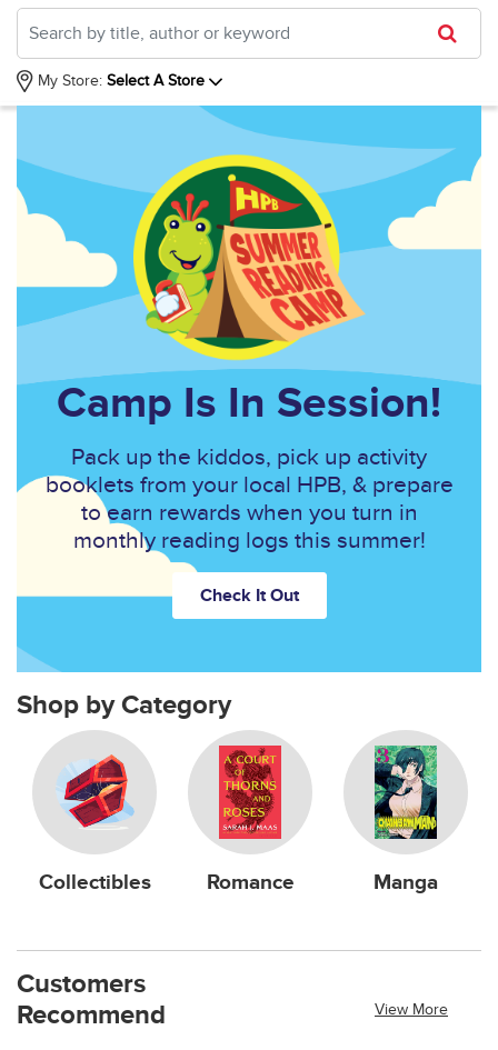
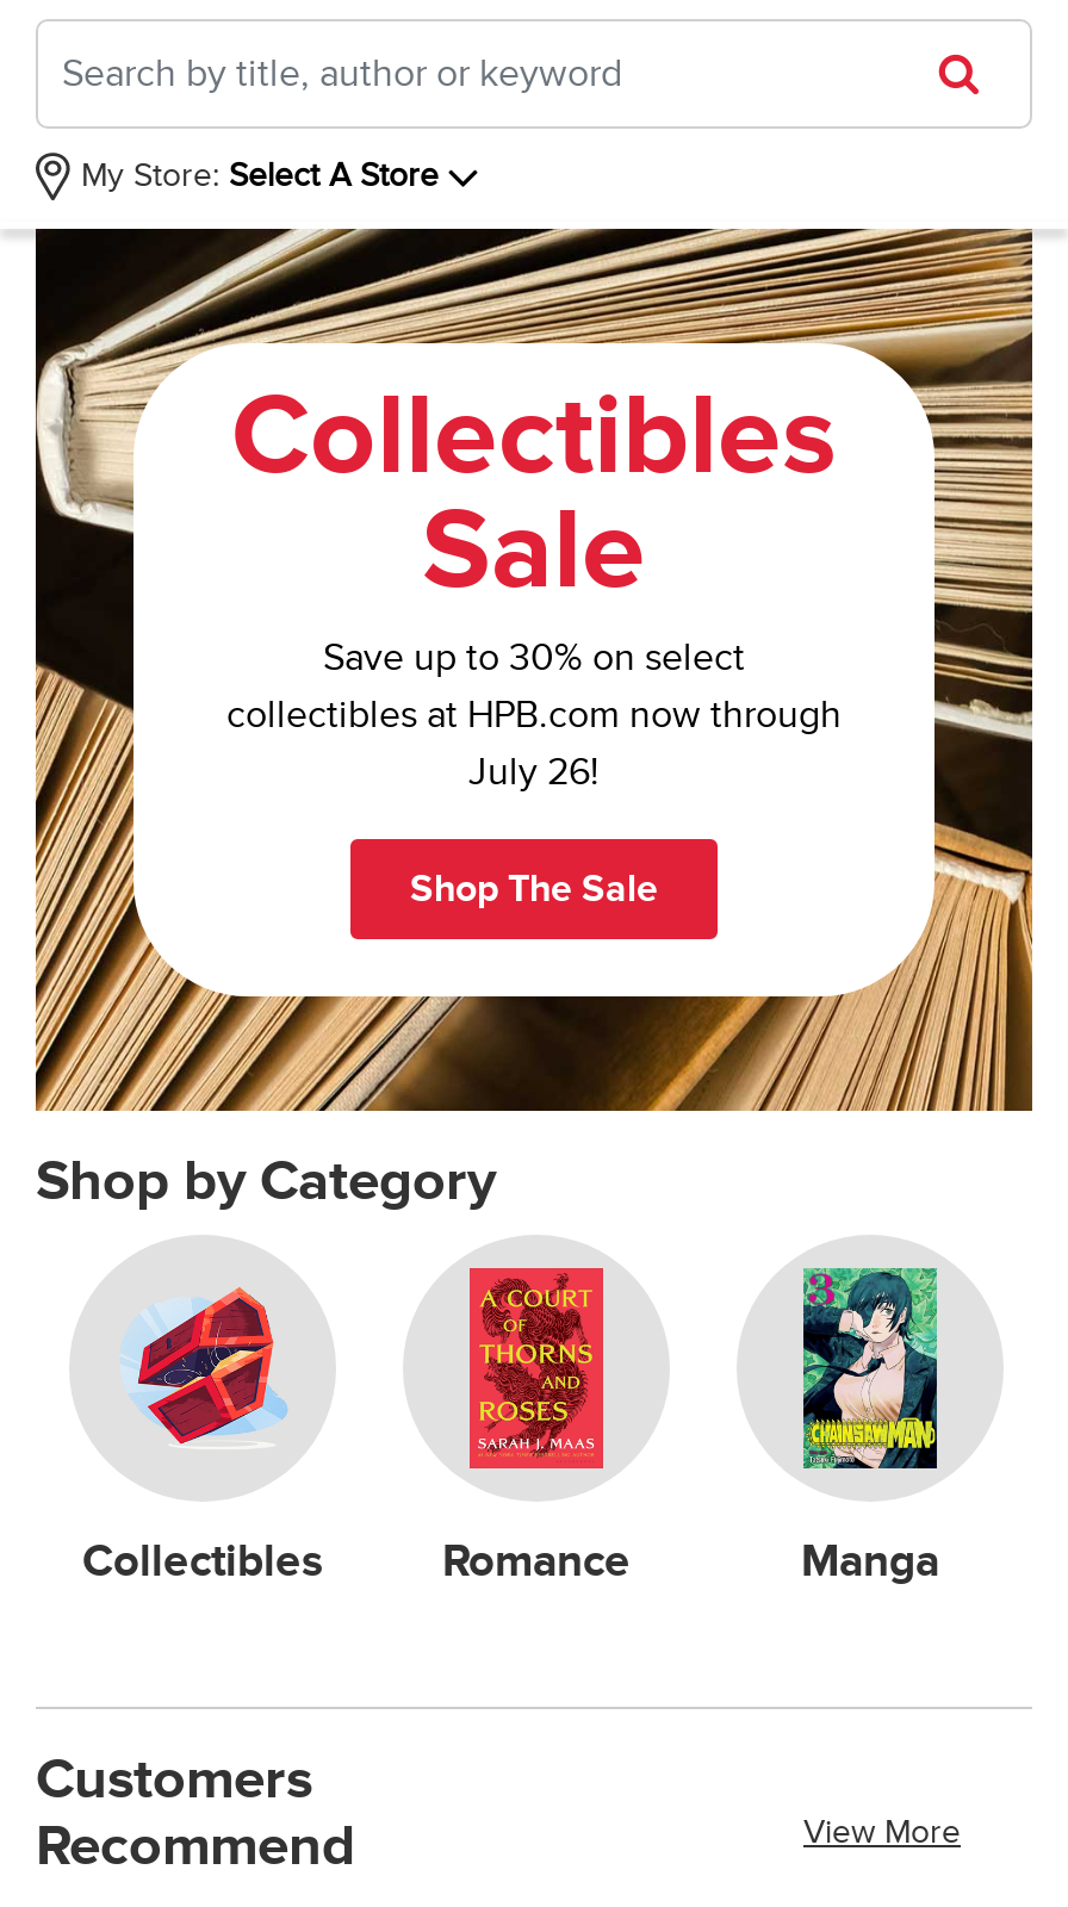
[16,104,482,673] [image] | Camp Is In Session! | Pack up the kiddos, pick up activity | booklets from your local HPB, & prepare | to earn rewards when you turn in | monthly reading logs this summer! -> [33,226,1035,1116] [image] | Collectibles | Sale | Save up to 30% on select | collectibles at HPB.com now through | July 26!
[200,585,298,607] Check It Out -> [410,865,658,912] Shop The Sale

